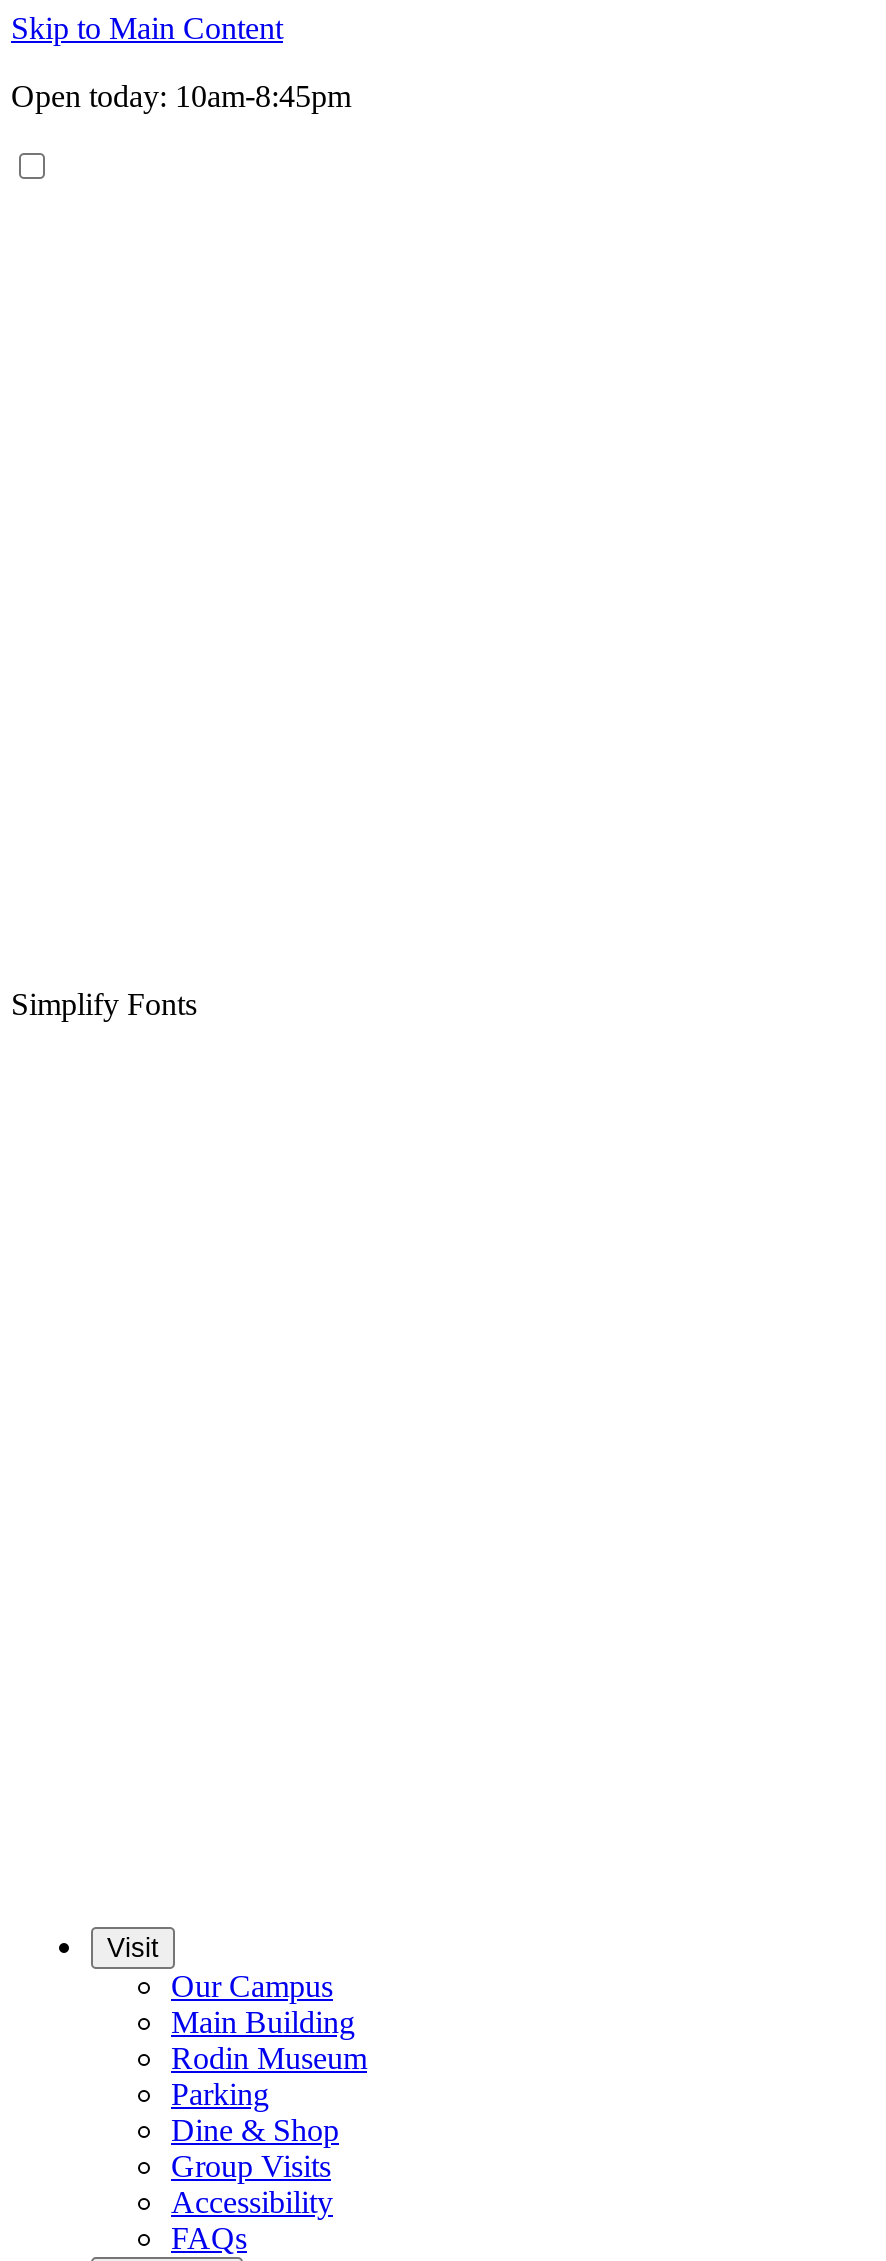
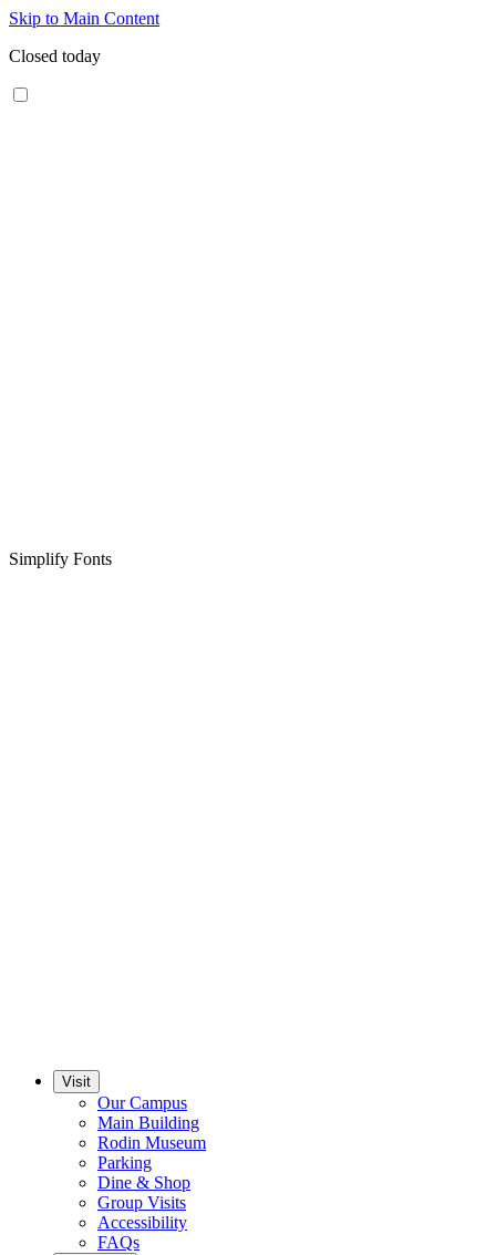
[11,79,351,113] Open today: 10am-8:45pm -> [9,47,101,65] Closed today

